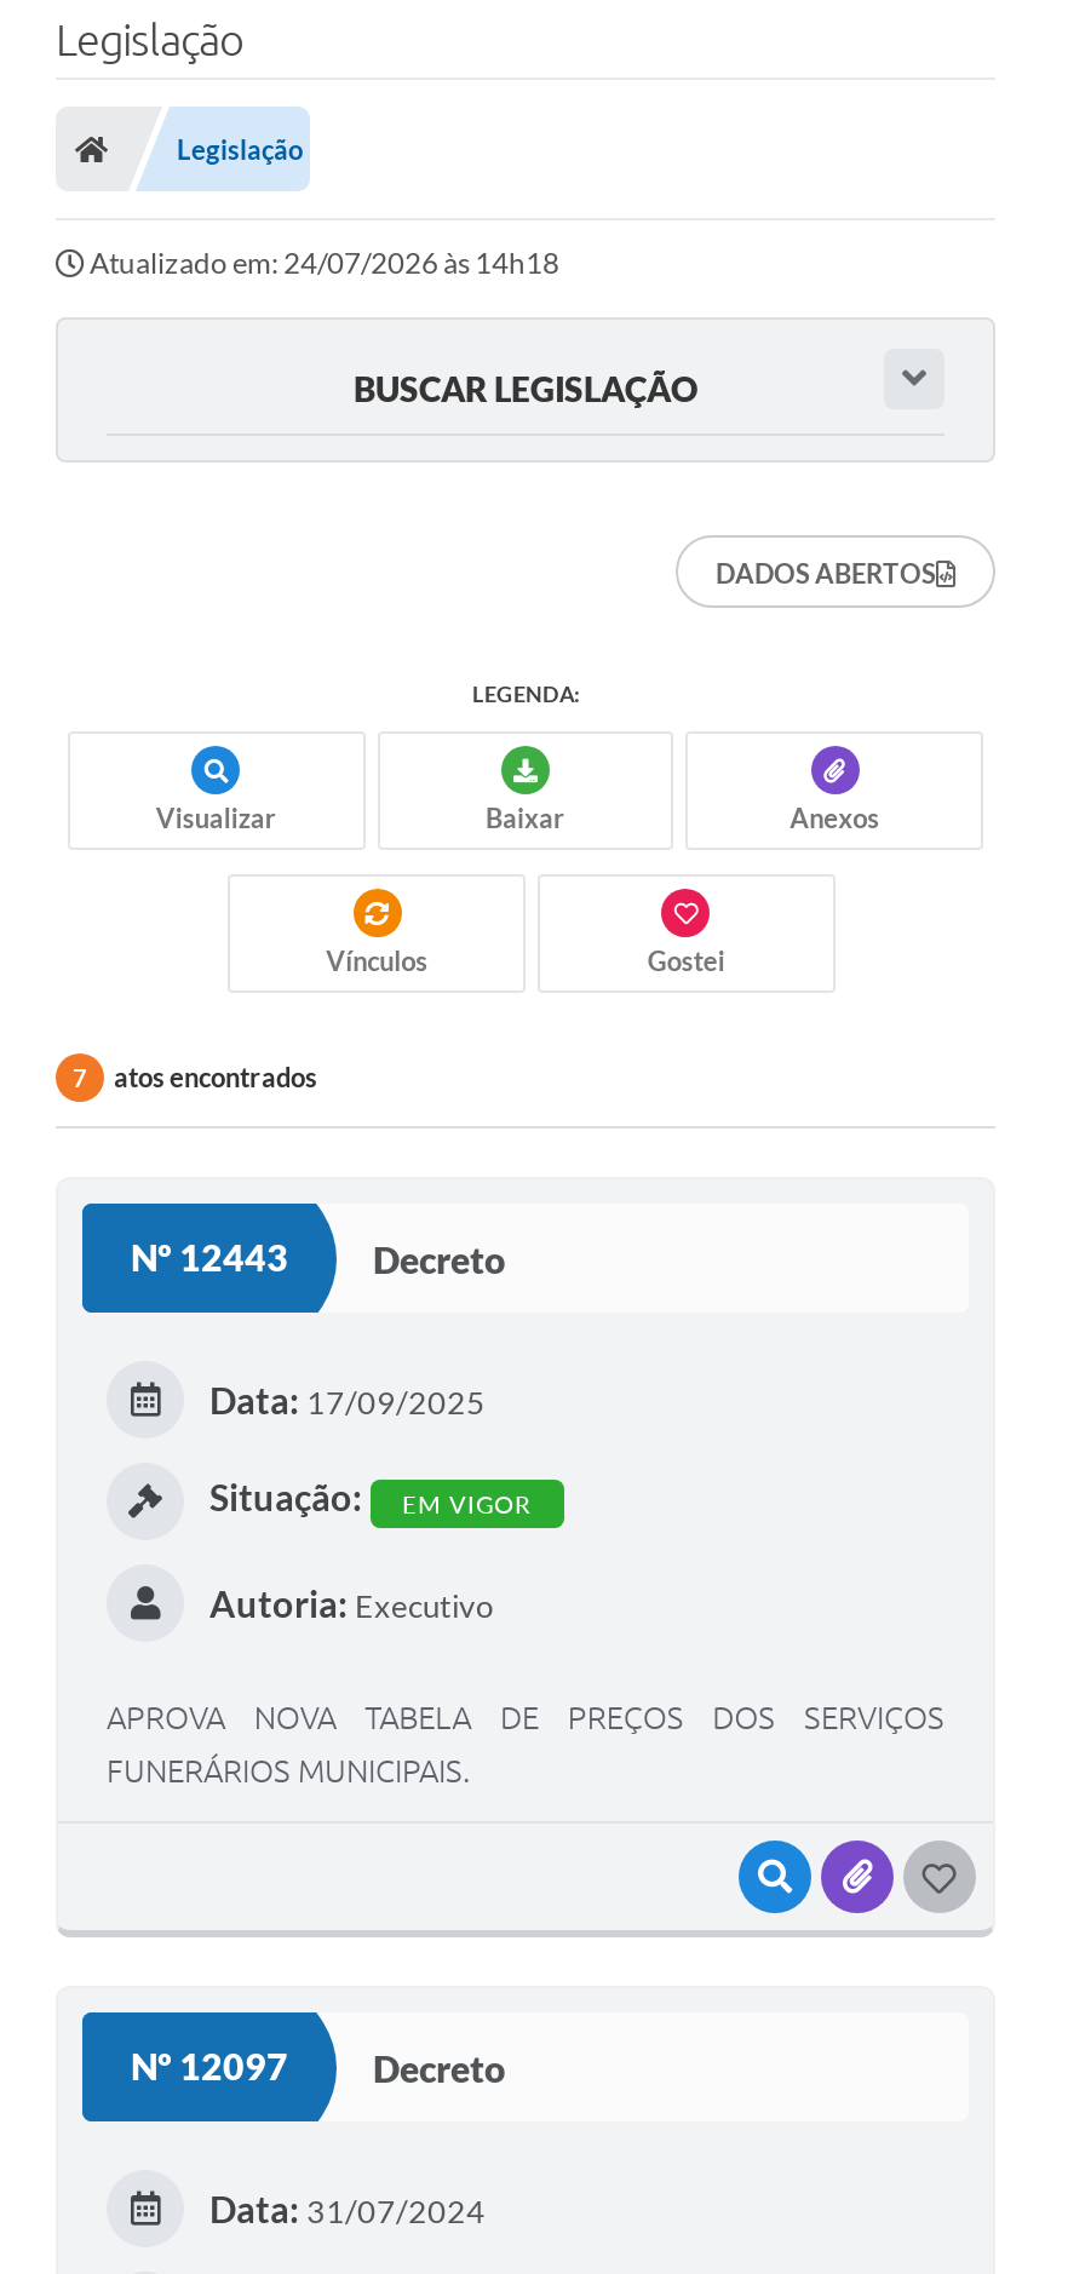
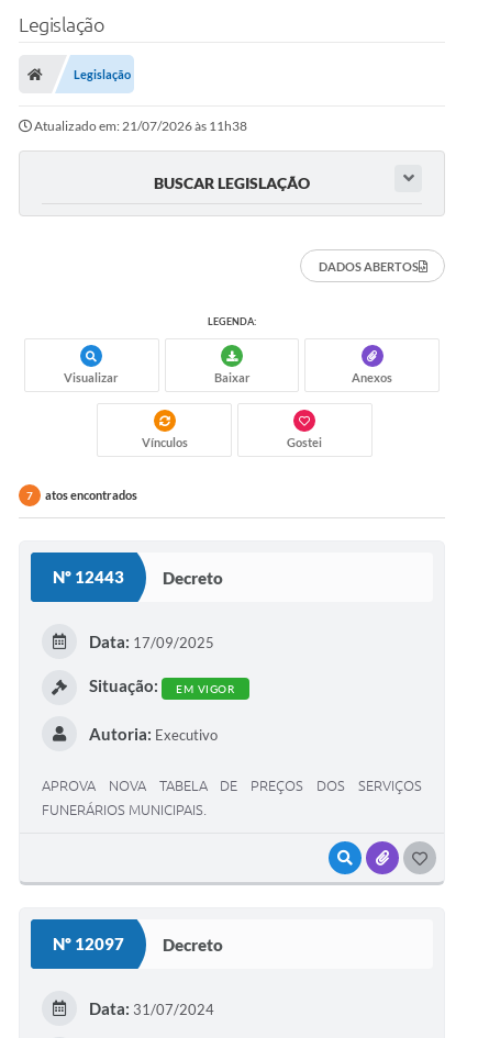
[90,245,559,281] Atualizado em: 24/07/2026 às 14h18 -> [34,118,247,134] Atualizado em: 21/07/2026 às 11h38

